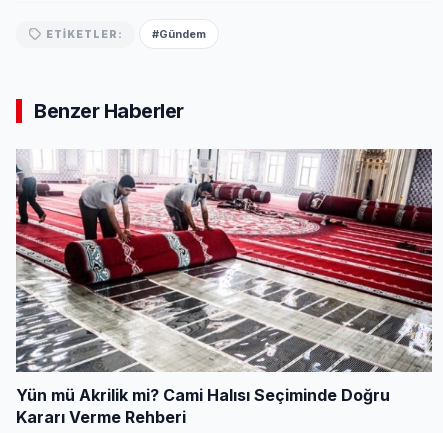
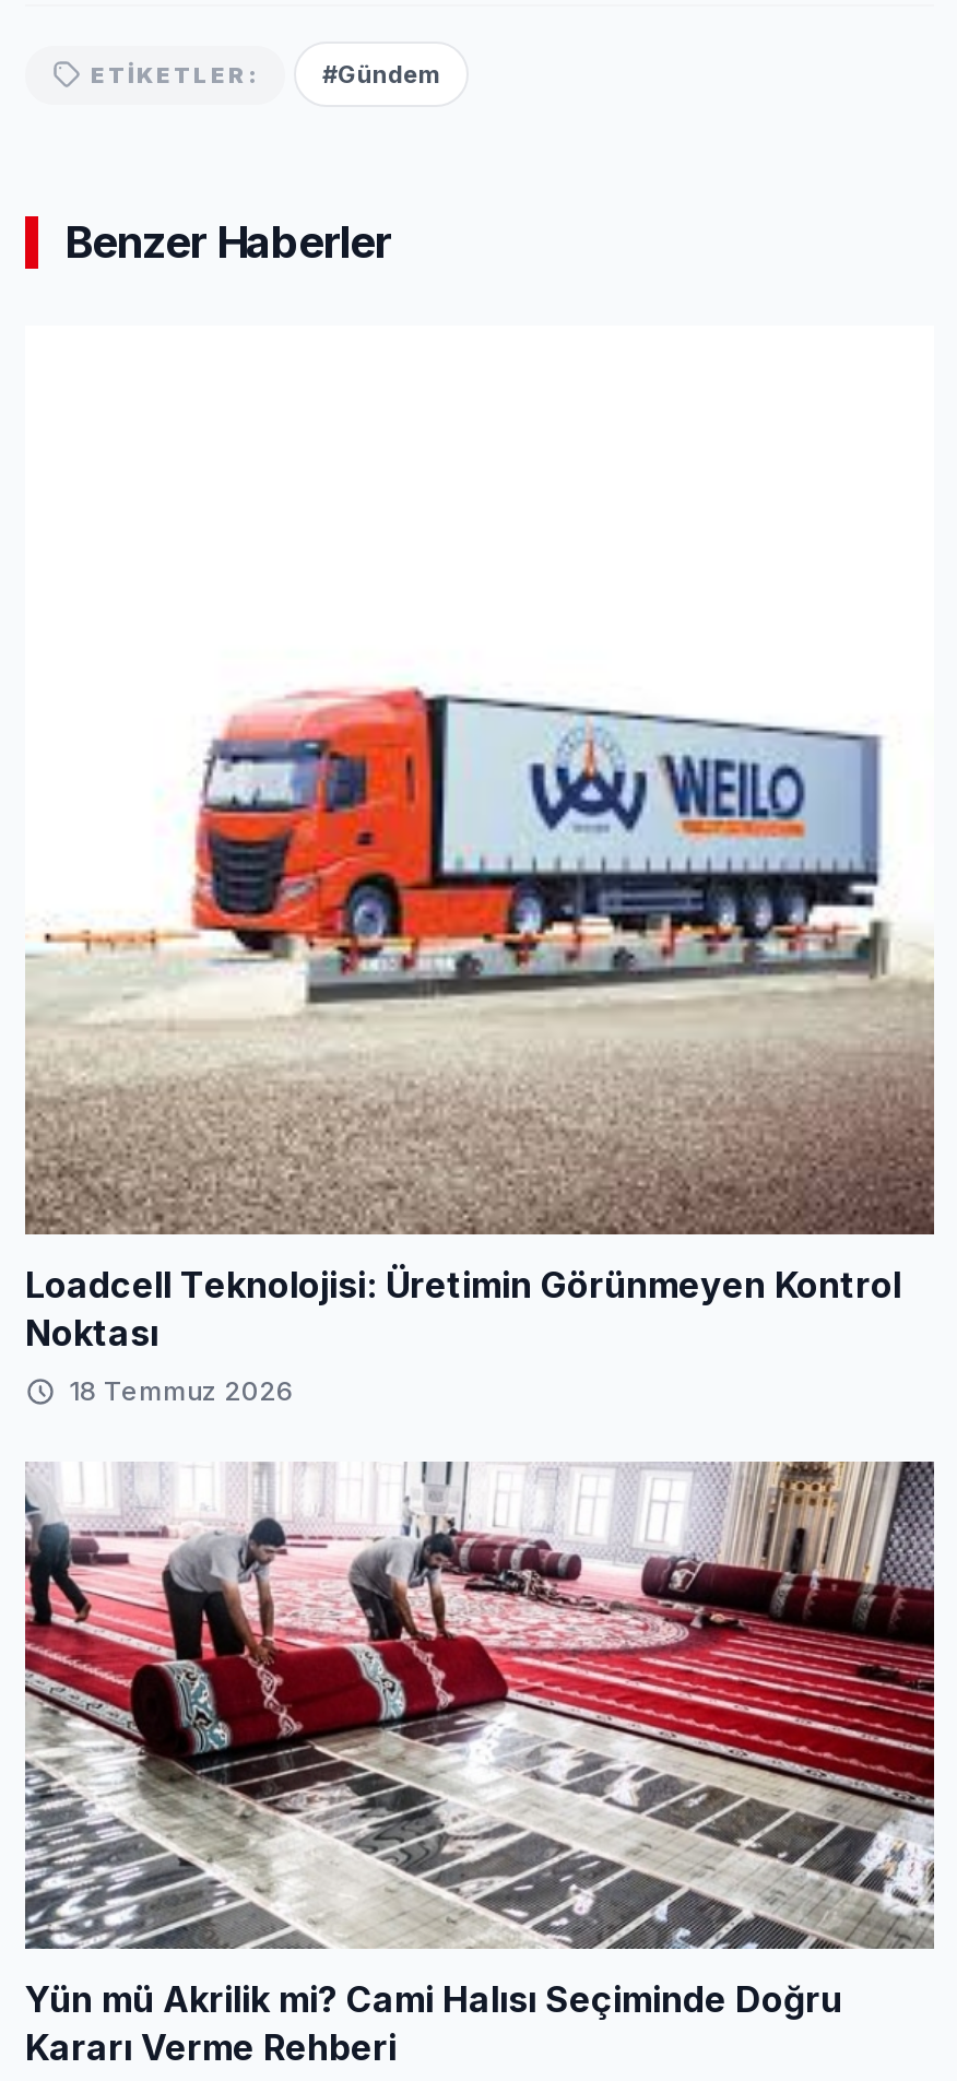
none -> [23,686,936,1407] [image] | Loadcell Teknolojisi: Üretimin Görünmeyen Kontrol | Noktası | 18 Temmuz 2026

